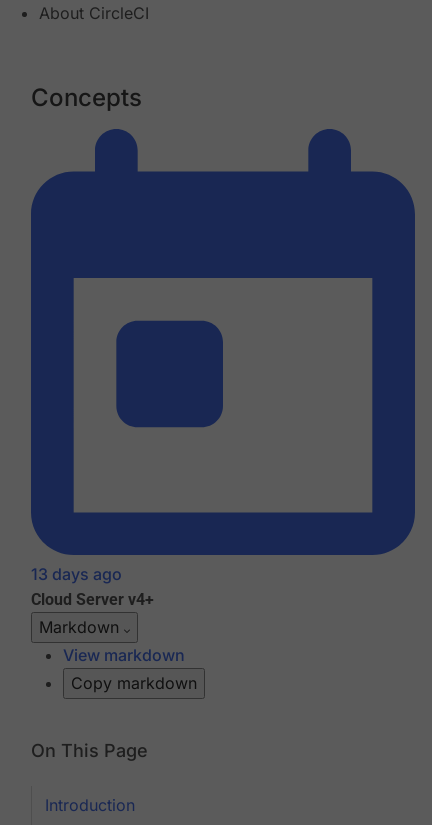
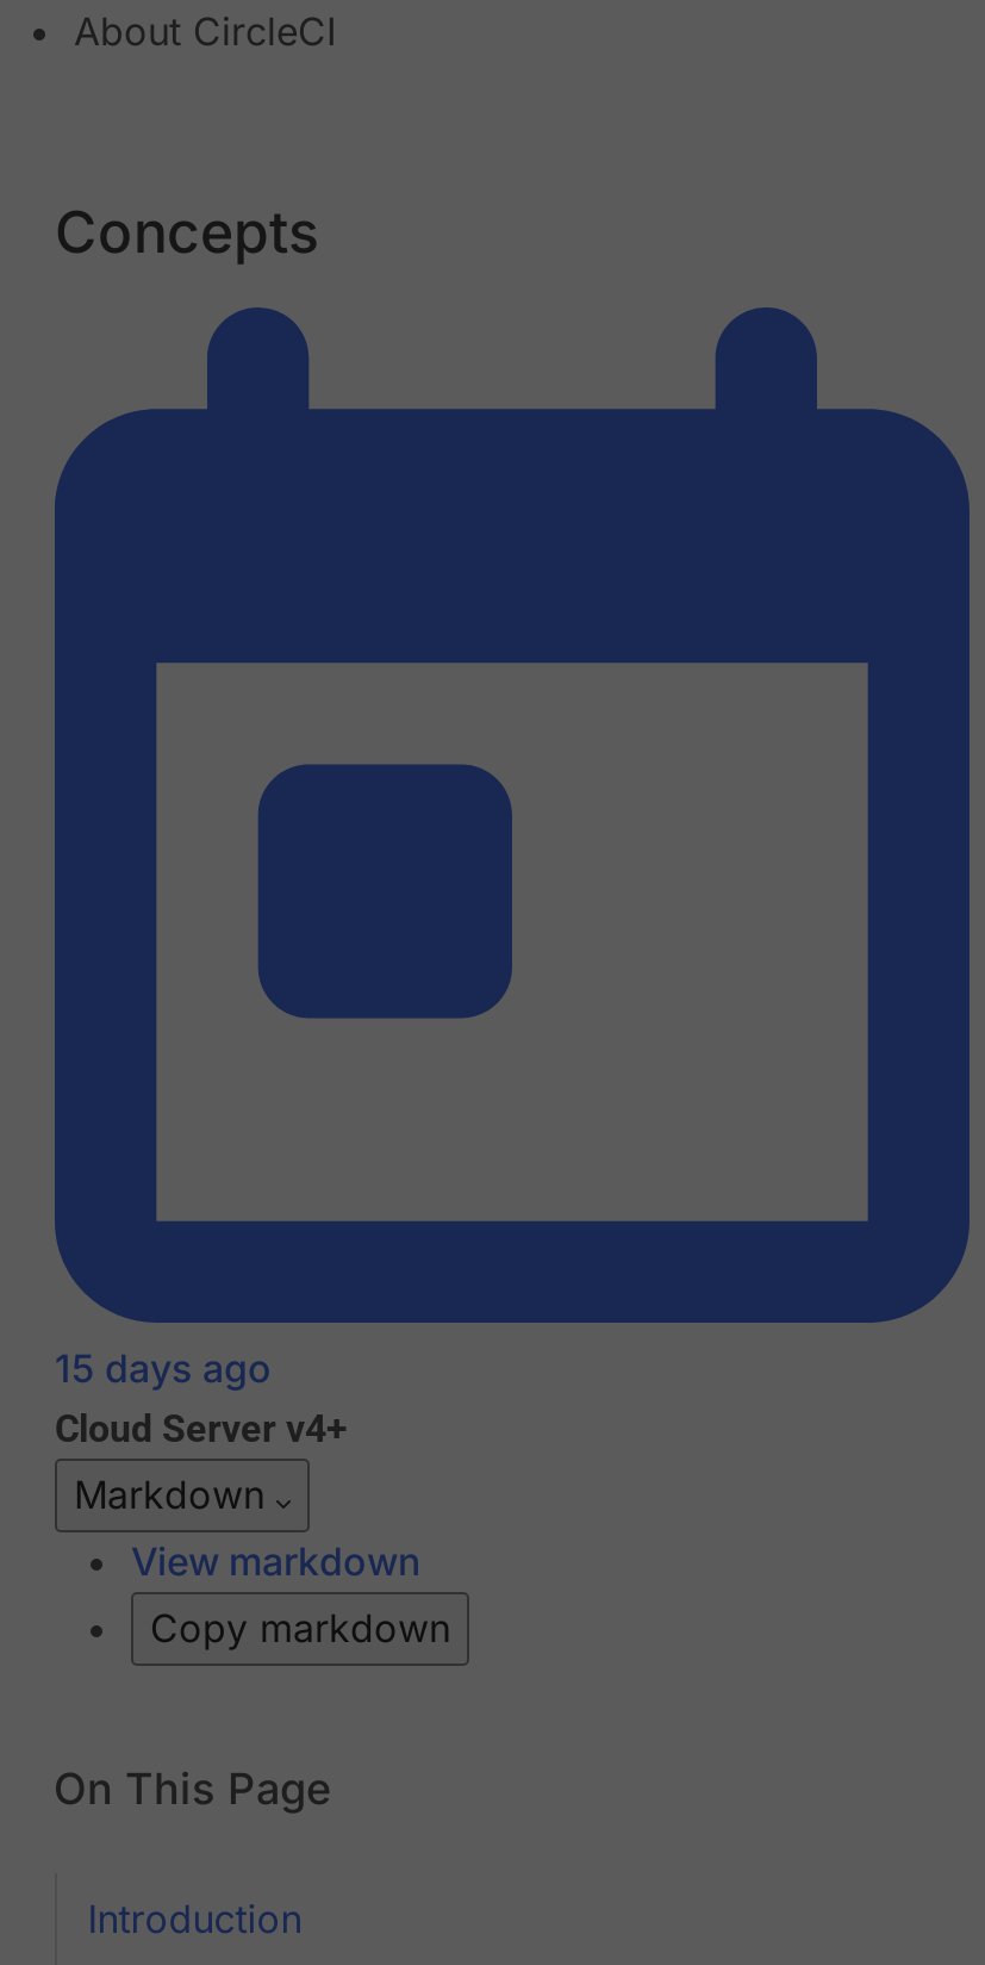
[31,564,122,584] 13 days ago -> [55,1345,272,1393] 15 days ago

